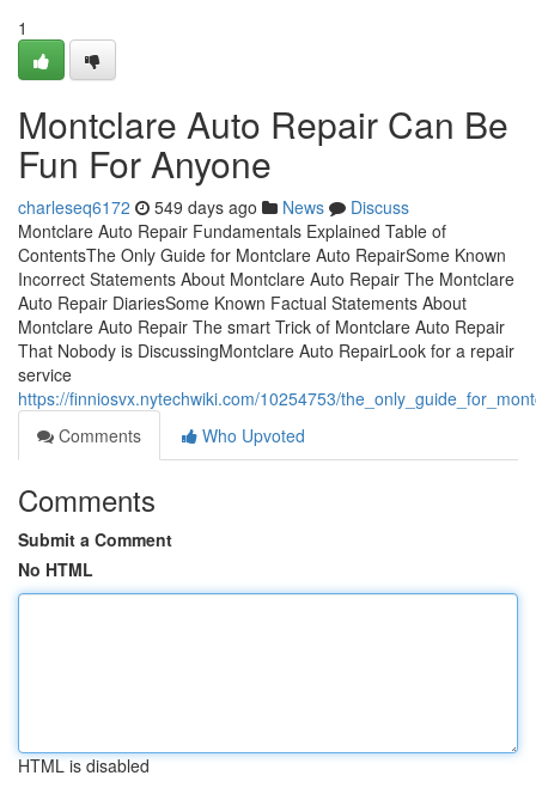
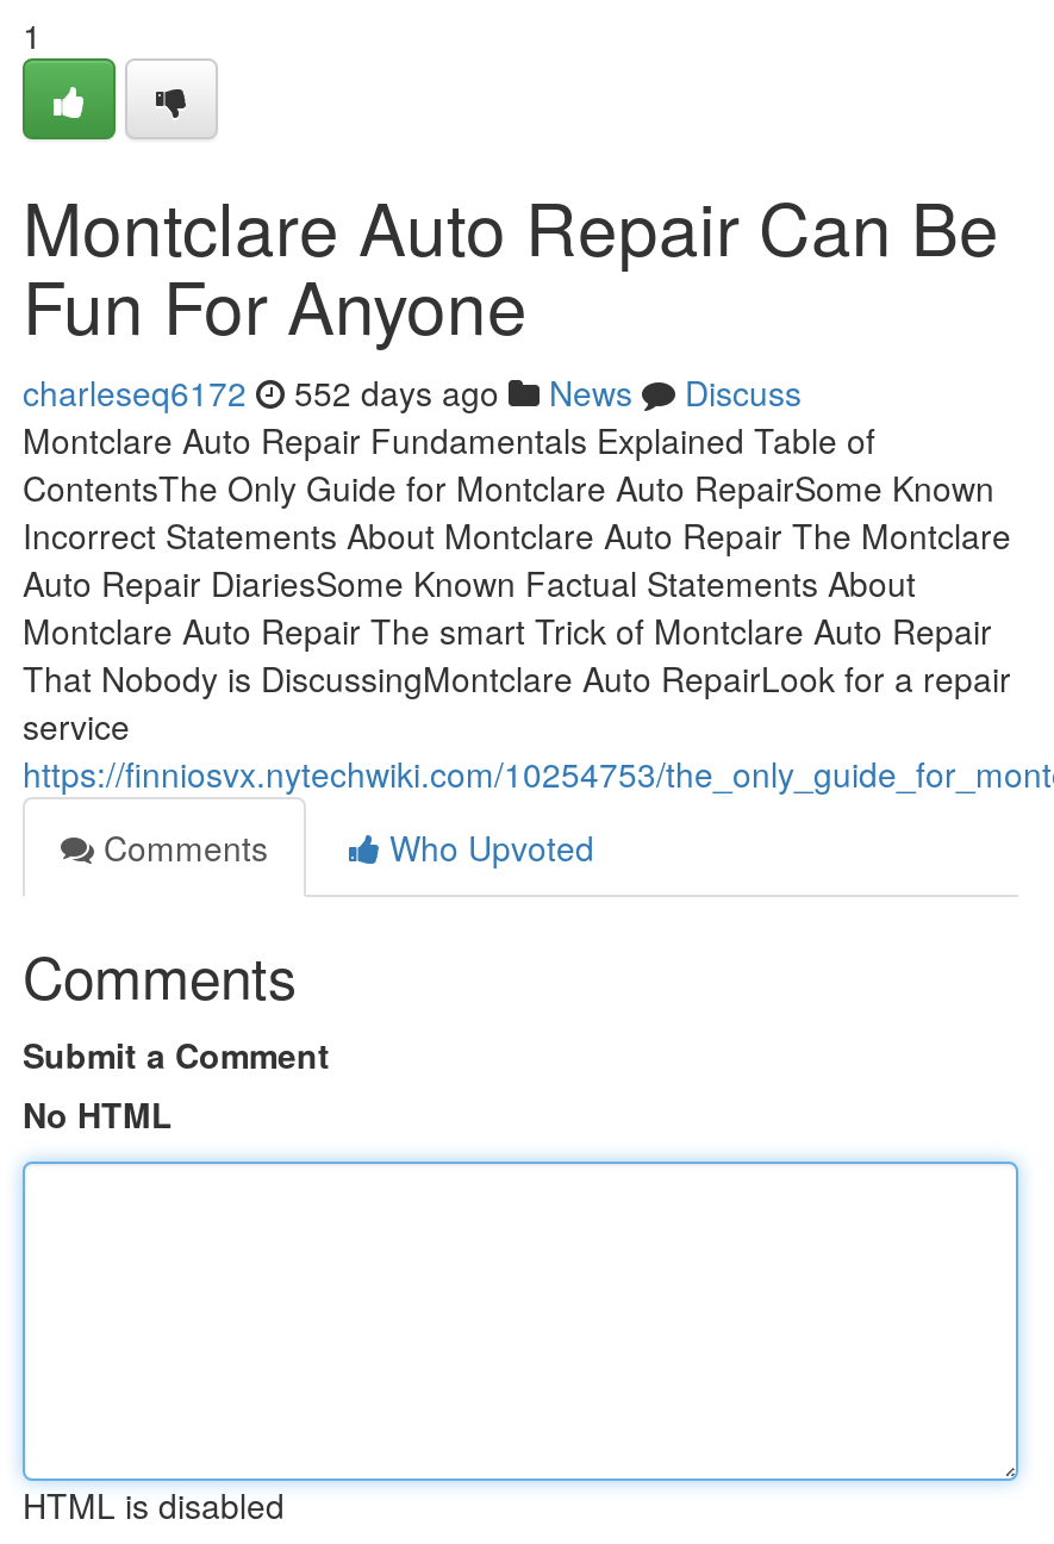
[18,195,409,219] charleseq6172 549 days ago News Discuss -> [23,368,802,416] charleseq6172 552 days ago News Discuss

